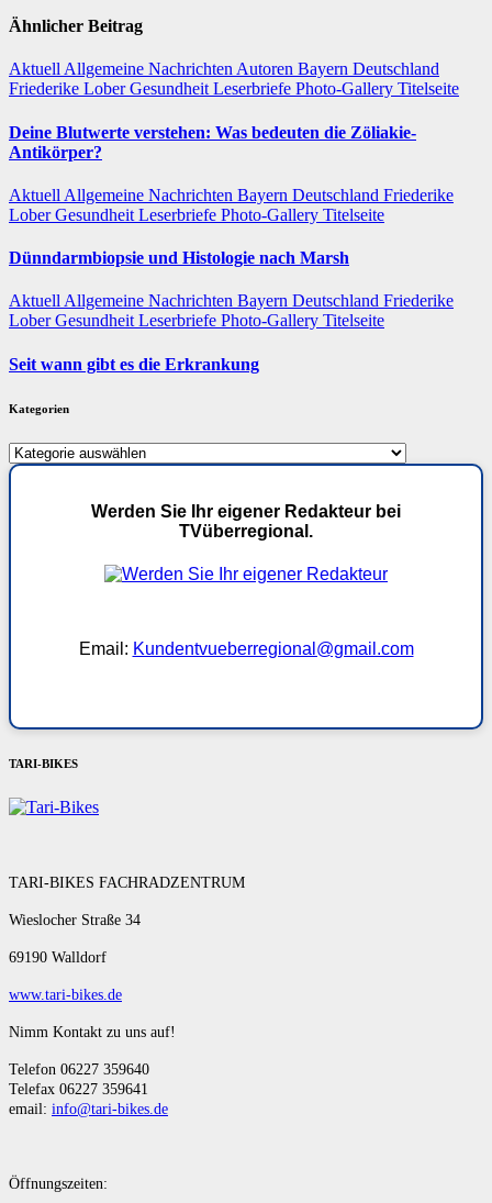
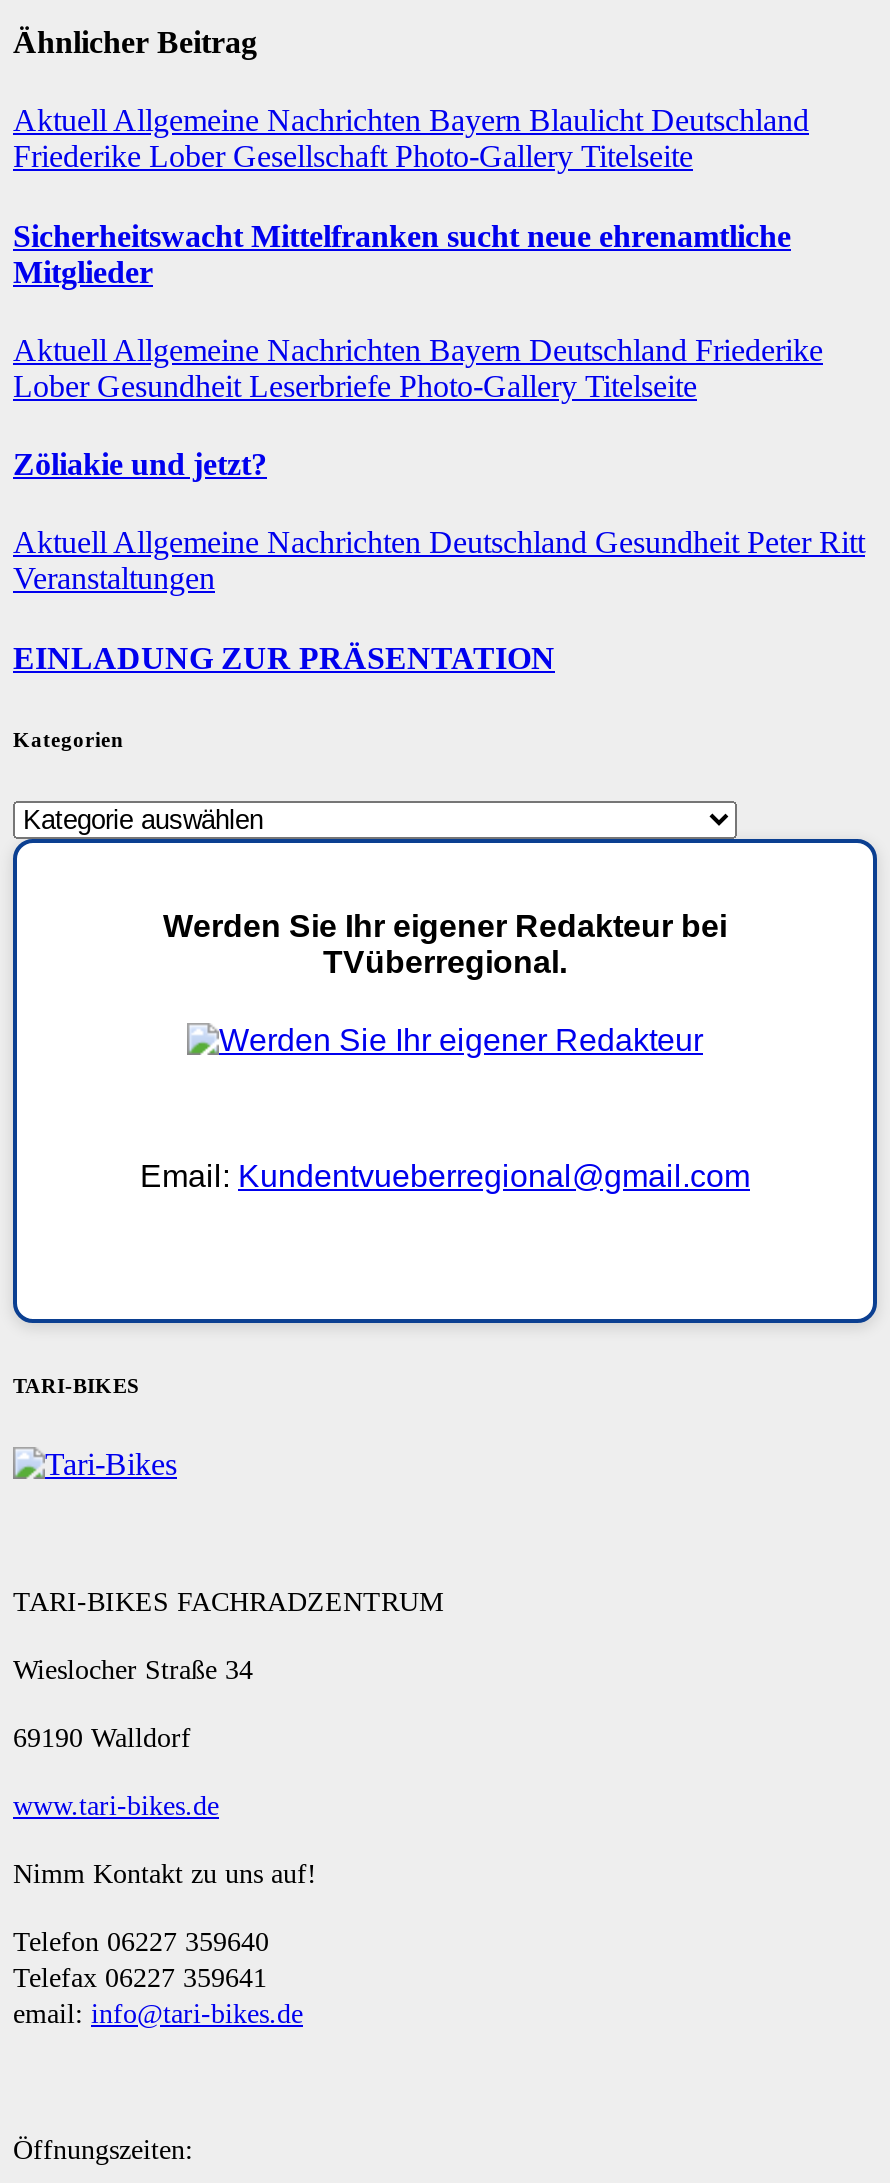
[9,60,459,98] Aktuell Allgemeine Nachrichten Autoren Bayern Deutschland | Friederike Lober Gesundheit Leserbriefe Photo-Gallery Titelseite -> [13,104,809,174] Aktuell Allgemeine Nachrichten Bayern Blaulicht Deutschland | Friederike Lober Gesellschaft Photo-Gallery Titelseite
[9,123,416,161] Deine Blutwerte verstehen: Was bedeuten die Zöliakie- | Antikörper? -> [13,218,791,288] Sicherheitswacht Mittelfranken sucht neue ehrenamtliche | Mitglieder
[9,248,349,267] Dünndarmbiopsie und Histologie nach Marsh -> [13,447,267,481] Zöliakie und jetzt?
[9,292,454,330] Aktuell Allgemeine Nachrichten Bayern Deutschland Friederike | Lober Gesundheit Leserbriefe Photo-Gallery Titelseite -> [13,526,865,596] Aktuell Allgemeine Nachrichten Deutschland Gesundheit Peter Ritt | Veranstaltungen
[9,354,259,373] Seit wann gibt es die Erkrankung -> [13,640,555,674] EINLADUNG ZUR PRÄSENTATION

